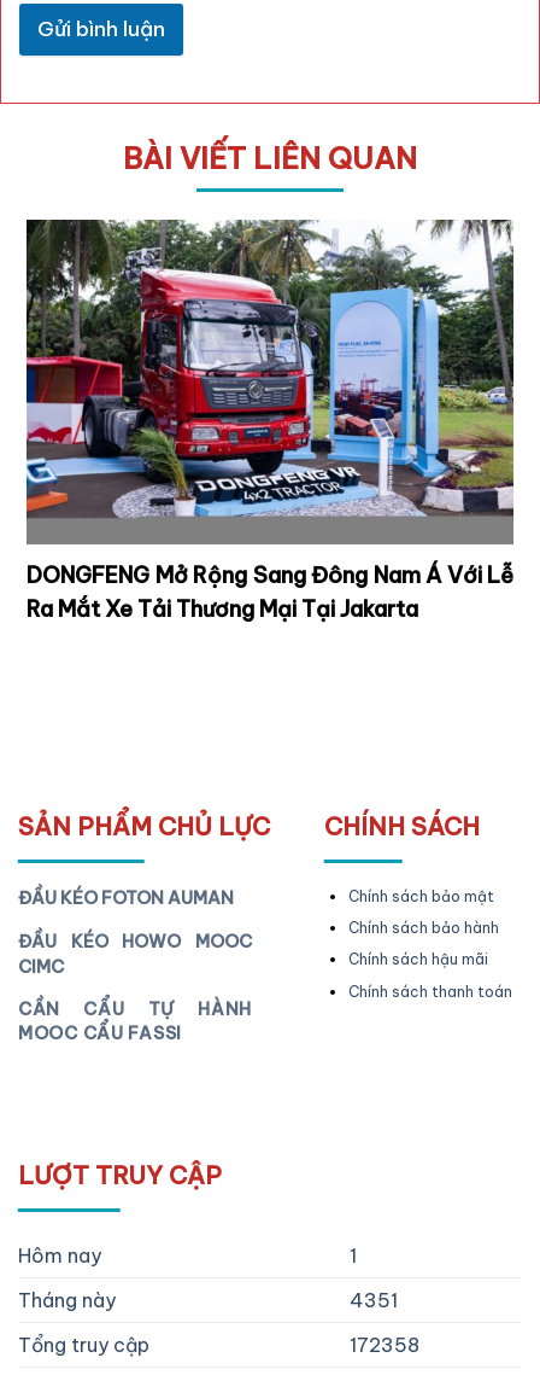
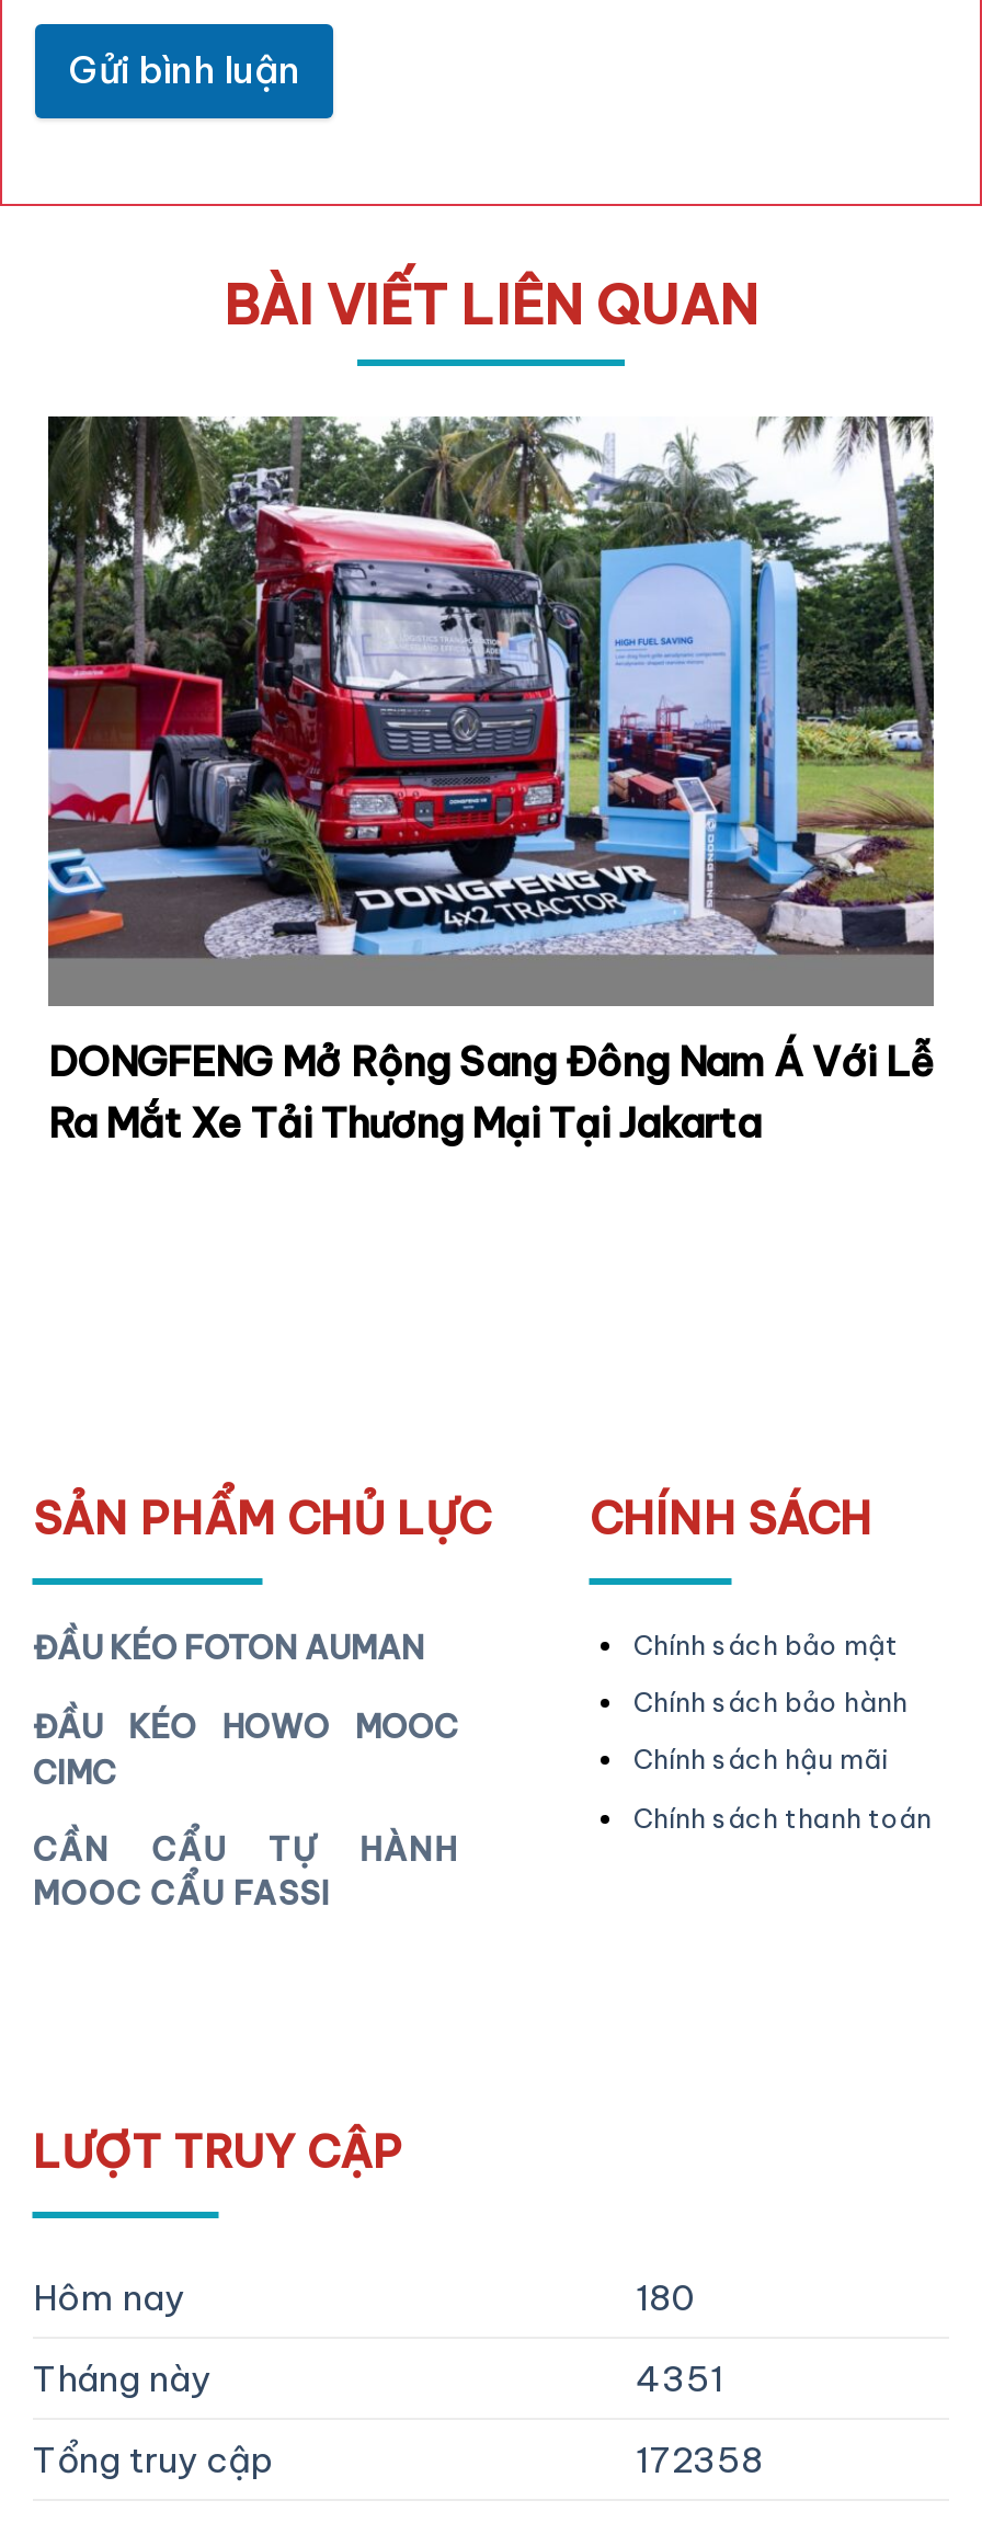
[350,1244,357,1268] 1 -> [636,2276,695,2319] 180

